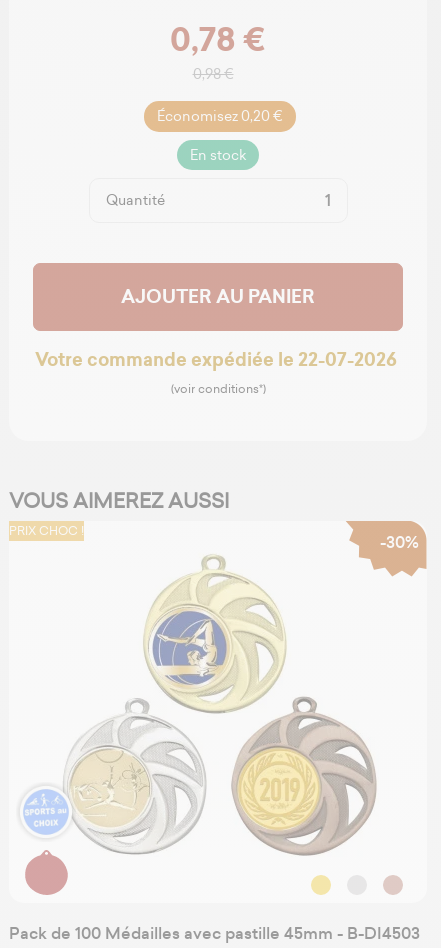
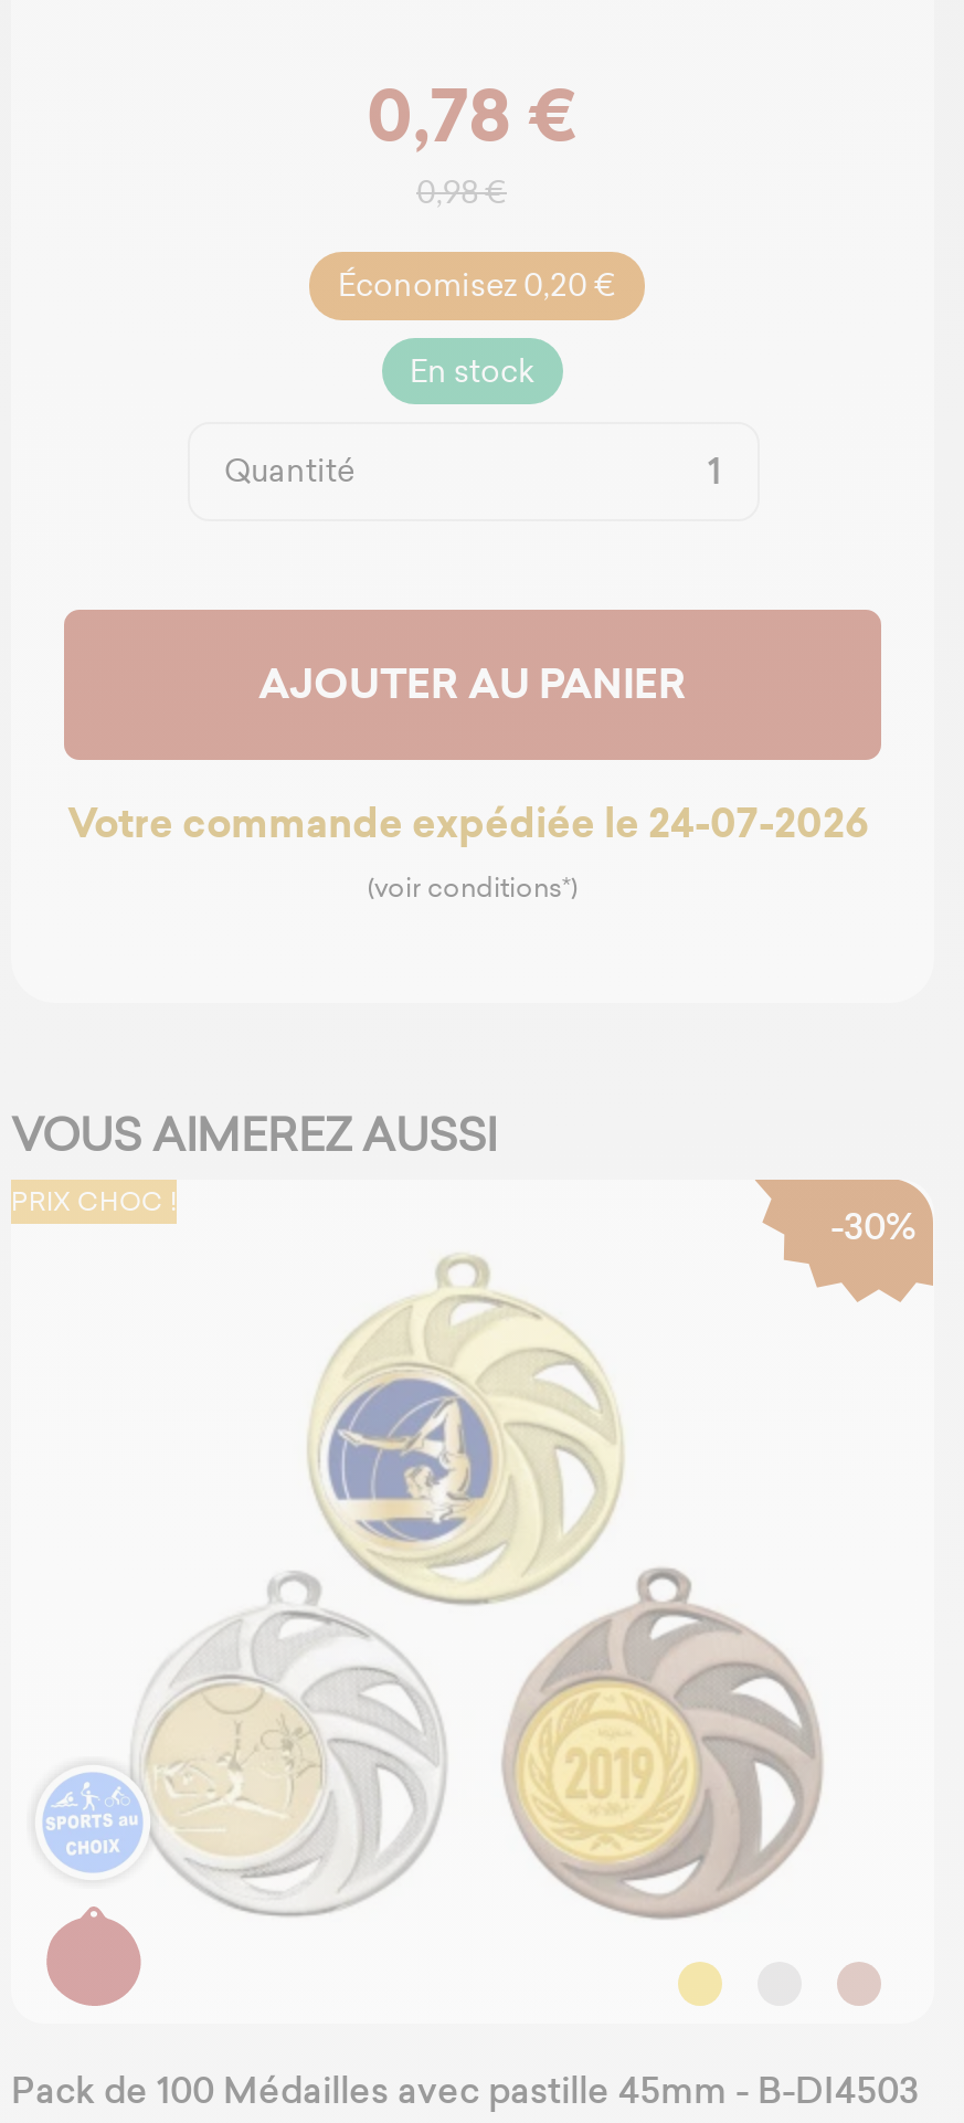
[35,347,401,373] Votre commande expédiée le 22-07-2026 -> [67,795,878,852] Votre commande expédiée le 24-07-2026

